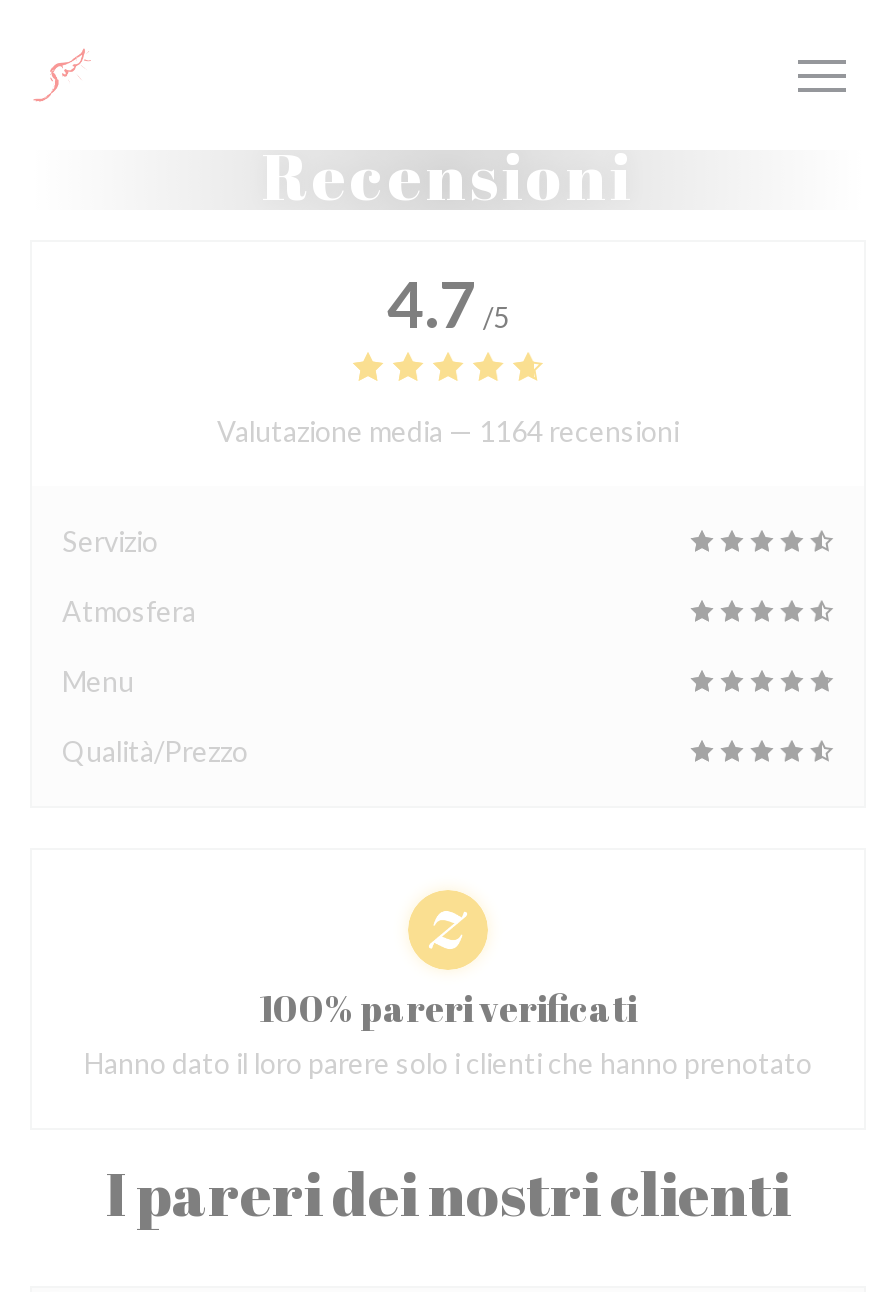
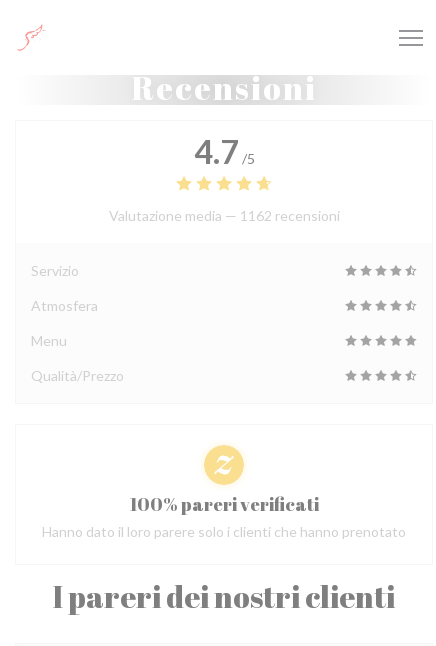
[217,414,679,448] Valutazione media — 1164 recensioni -> [108,207,339,224] Valutazione media — 1162 recensioni

